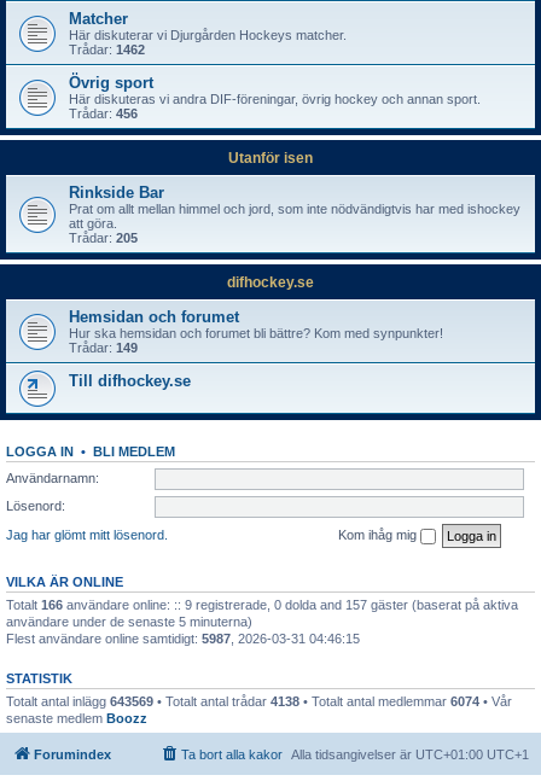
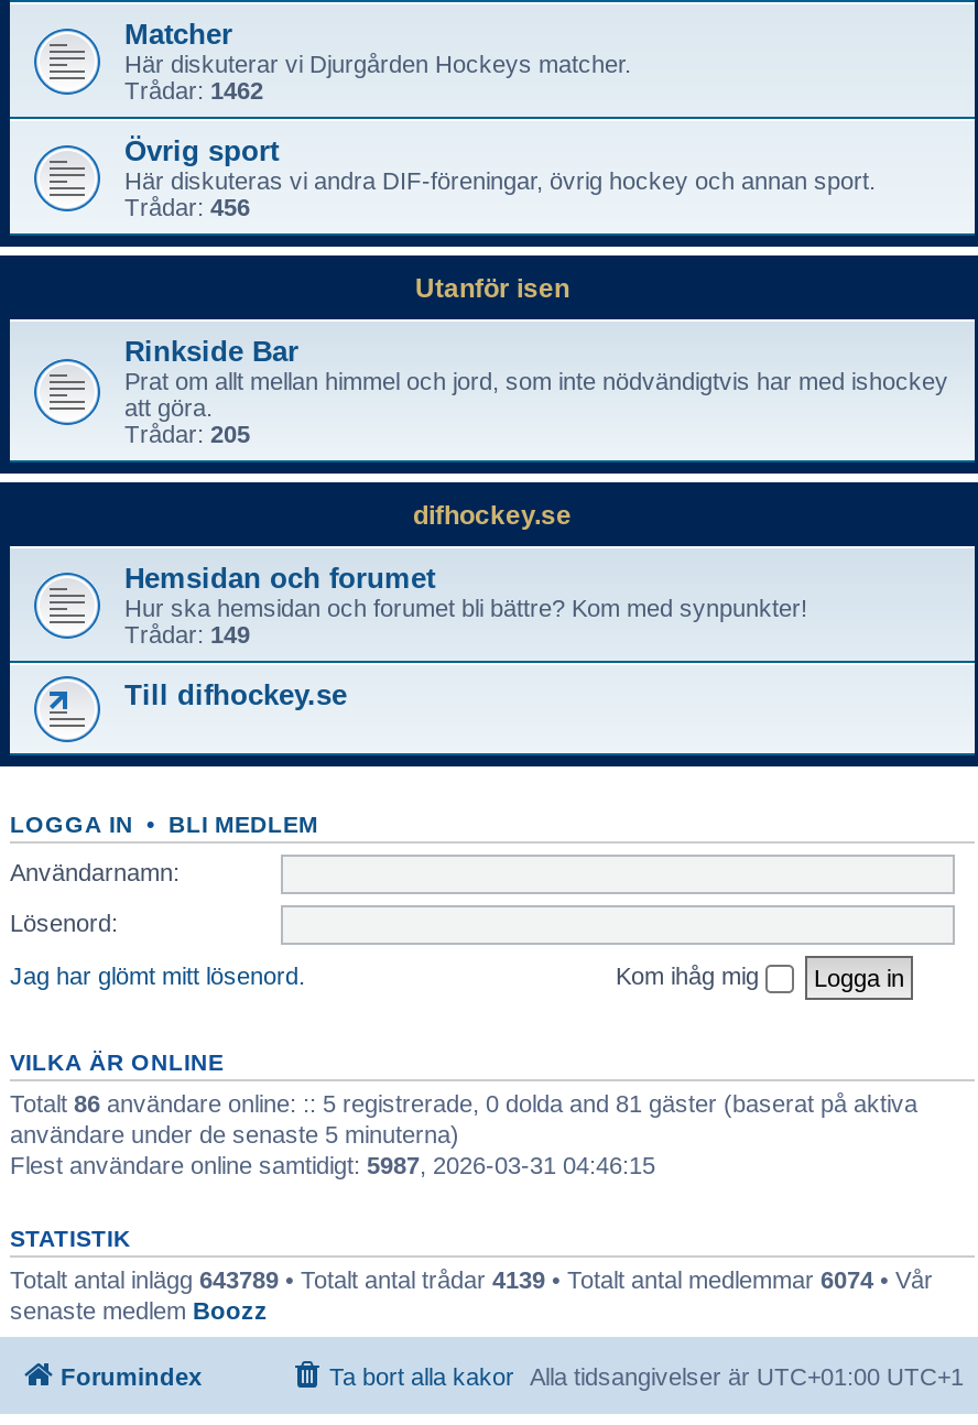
[6,597,518,611] Totalt 166 användare online: :: 9 registrerade, 0 dolda and 157 gäster (baserat på aktiva -> [10,1089,917,1116] Totalt 86 användare online: :: 5 registrerade, 0 dolda and 81 gäster (baserat på aktiva
[6,693,512,708] Totalt antal inlägg 643569 • Totalt antal trådar 4138 • Totalt antal medlemmar 6074 • Vår -> [10,1265,933,1292] Totalt antal inlägg 643789 • Totalt antal trådar 4139 • Totalt antal medlemmar 6074 • Vår

